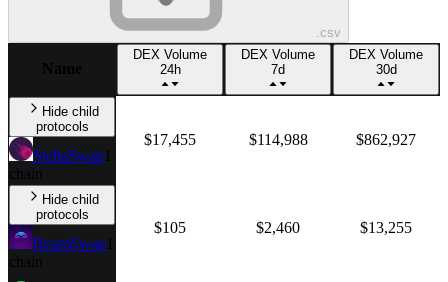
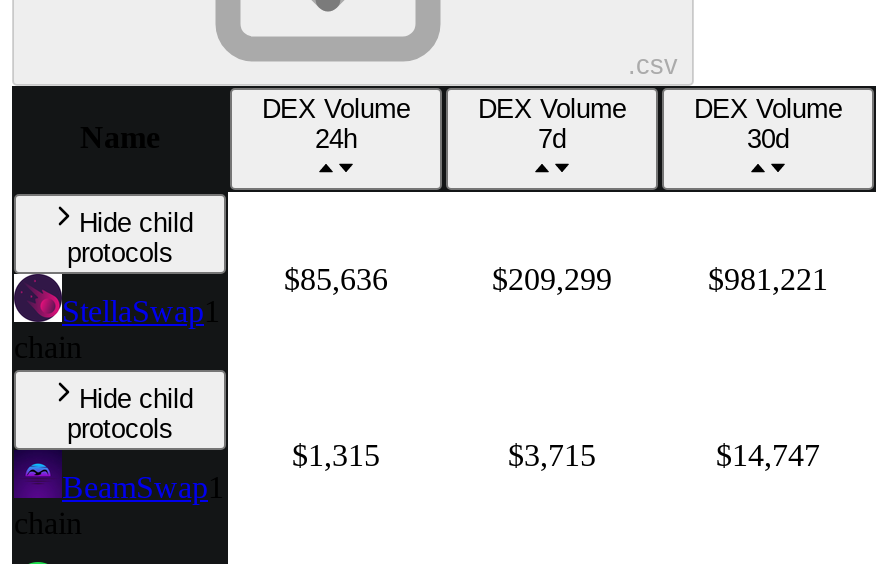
[144,130,196,147] $17,455 -> [284,261,388,295] $85,636
[248,130,307,147] $114,988 -> [492,261,612,295] $209,299
[356,130,416,147] $862,927 -> [708,261,828,295] $981,221
[154,218,186,235] $105 -> [292,437,380,471] $1,315
[256,218,300,235] $2,460 -> [508,437,596,471] $3,715
[360,218,412,235] $13,255 -> [716,437,820,471] $14,747

